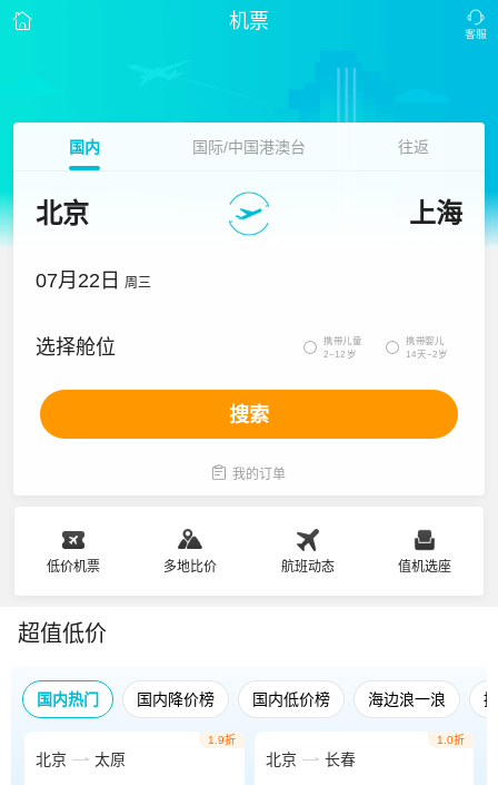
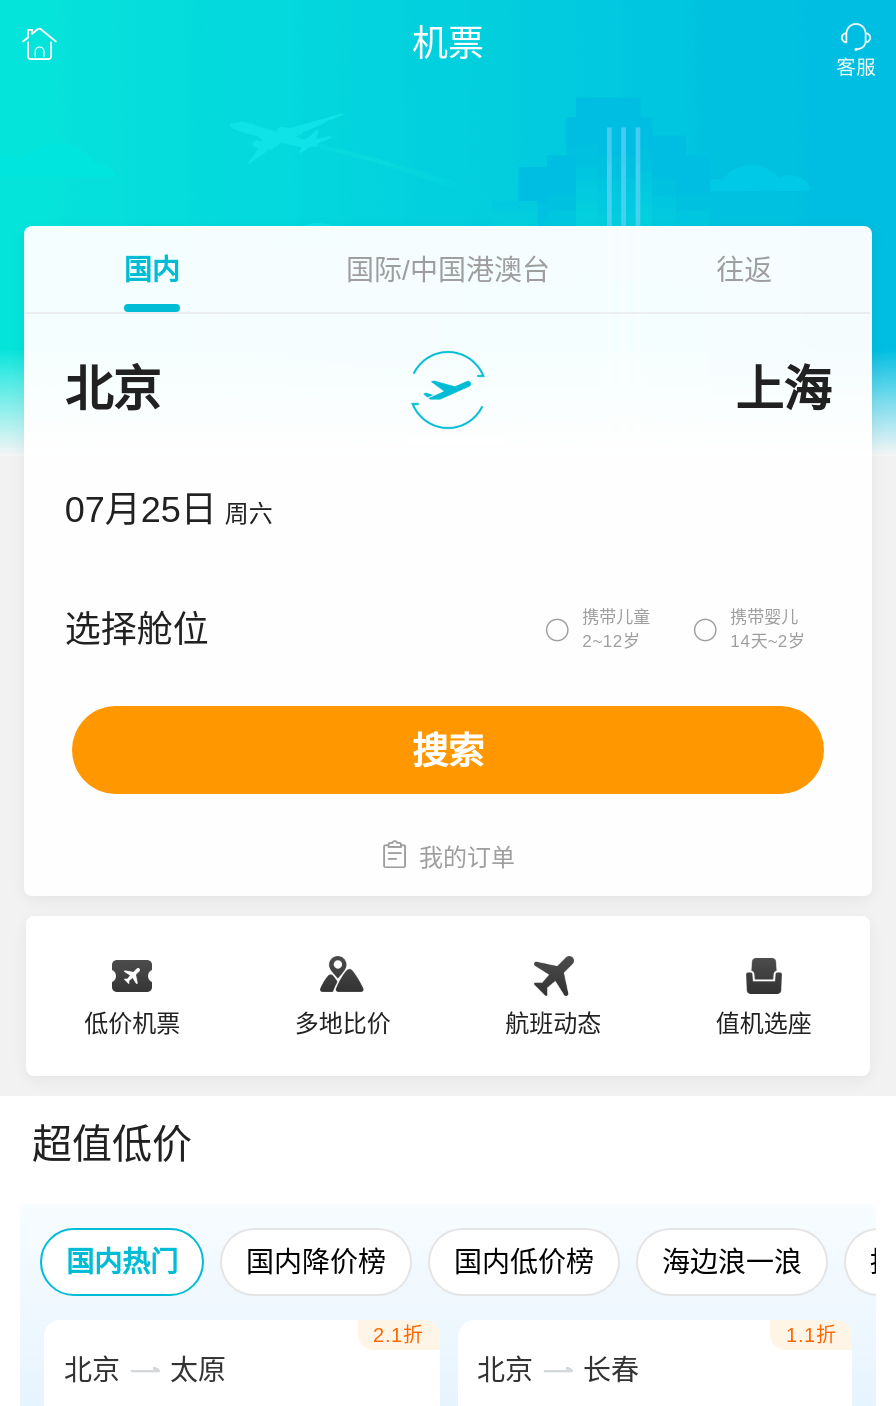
[36,269,152,292] 07月22日 周三 -> [65,490,273,530] 07月25日 周六
[207,734,235,746] 1.9折 -> [373,1324,423,1346] 2.1折
[437,734,465,746] 1.0折 -> [786,1324,836,1346] 1.1折

